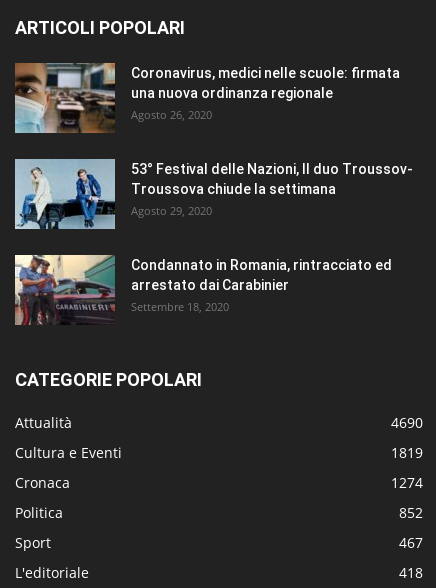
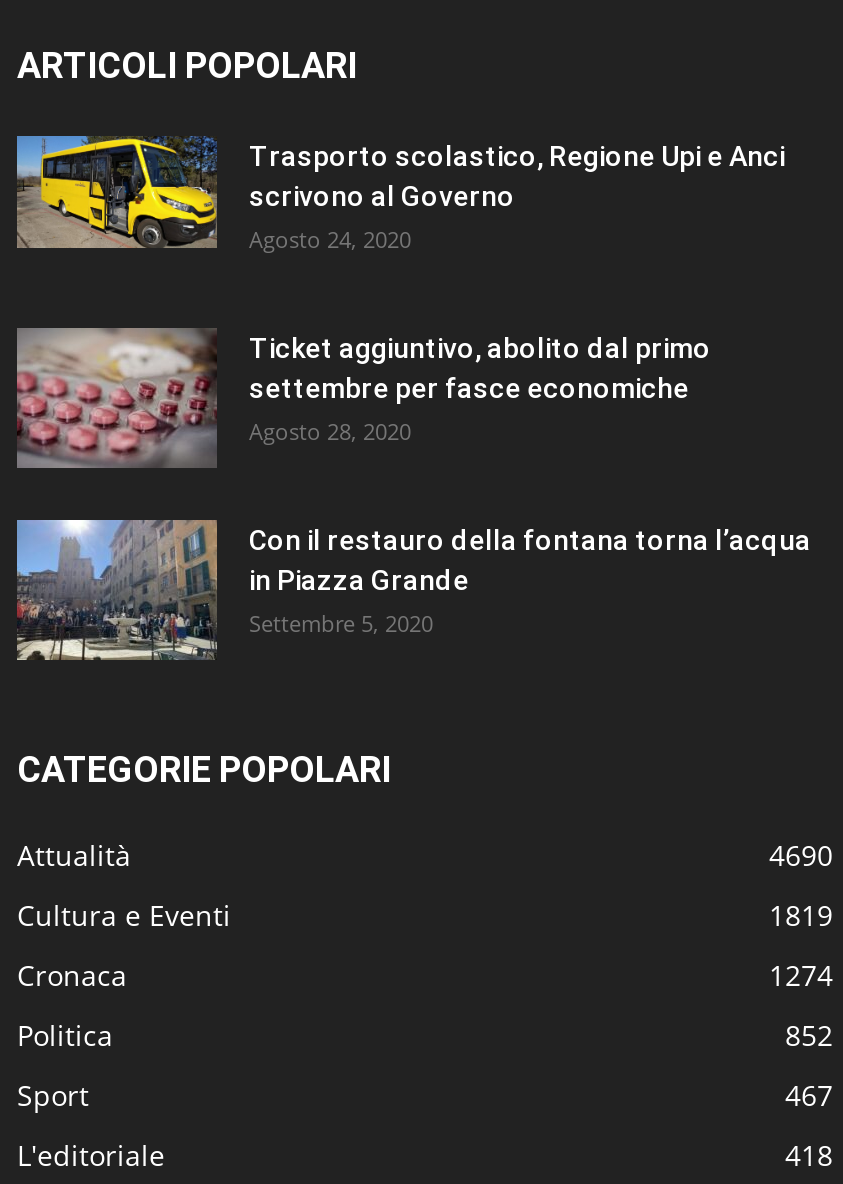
[14,62,400,134] [image] | Coronavirus, medici nelle scuole: firmata | una nuova ordinanza regionale | Agosto 26, 2020 -> [15,133,785,275] [image] | Trasporto scolastico, Regione Upi e Anci | scrivono al Governo | Agosto 24, 2020
[14,158,413,230] [image] | 53° Festival delle Nazioni, Il duo Troussov- | Troussova chiude la settimana | Agosto 29, 2020 -> [15,327,711,469] [image] | Ticket aggiuntivo, abolito dal primo | settembre per fasce economiche | Agosto 28, 2020
[14,254,392,326] [image] | Condannato in Romania, rintracciato ed | arrestato dai Carabinier | Settembre 18, 2020 -> [15,517,811,661] [image] | Con il restauro della fontana torna l’acqua | in Piazza Grande | Settembre 5, 2020

